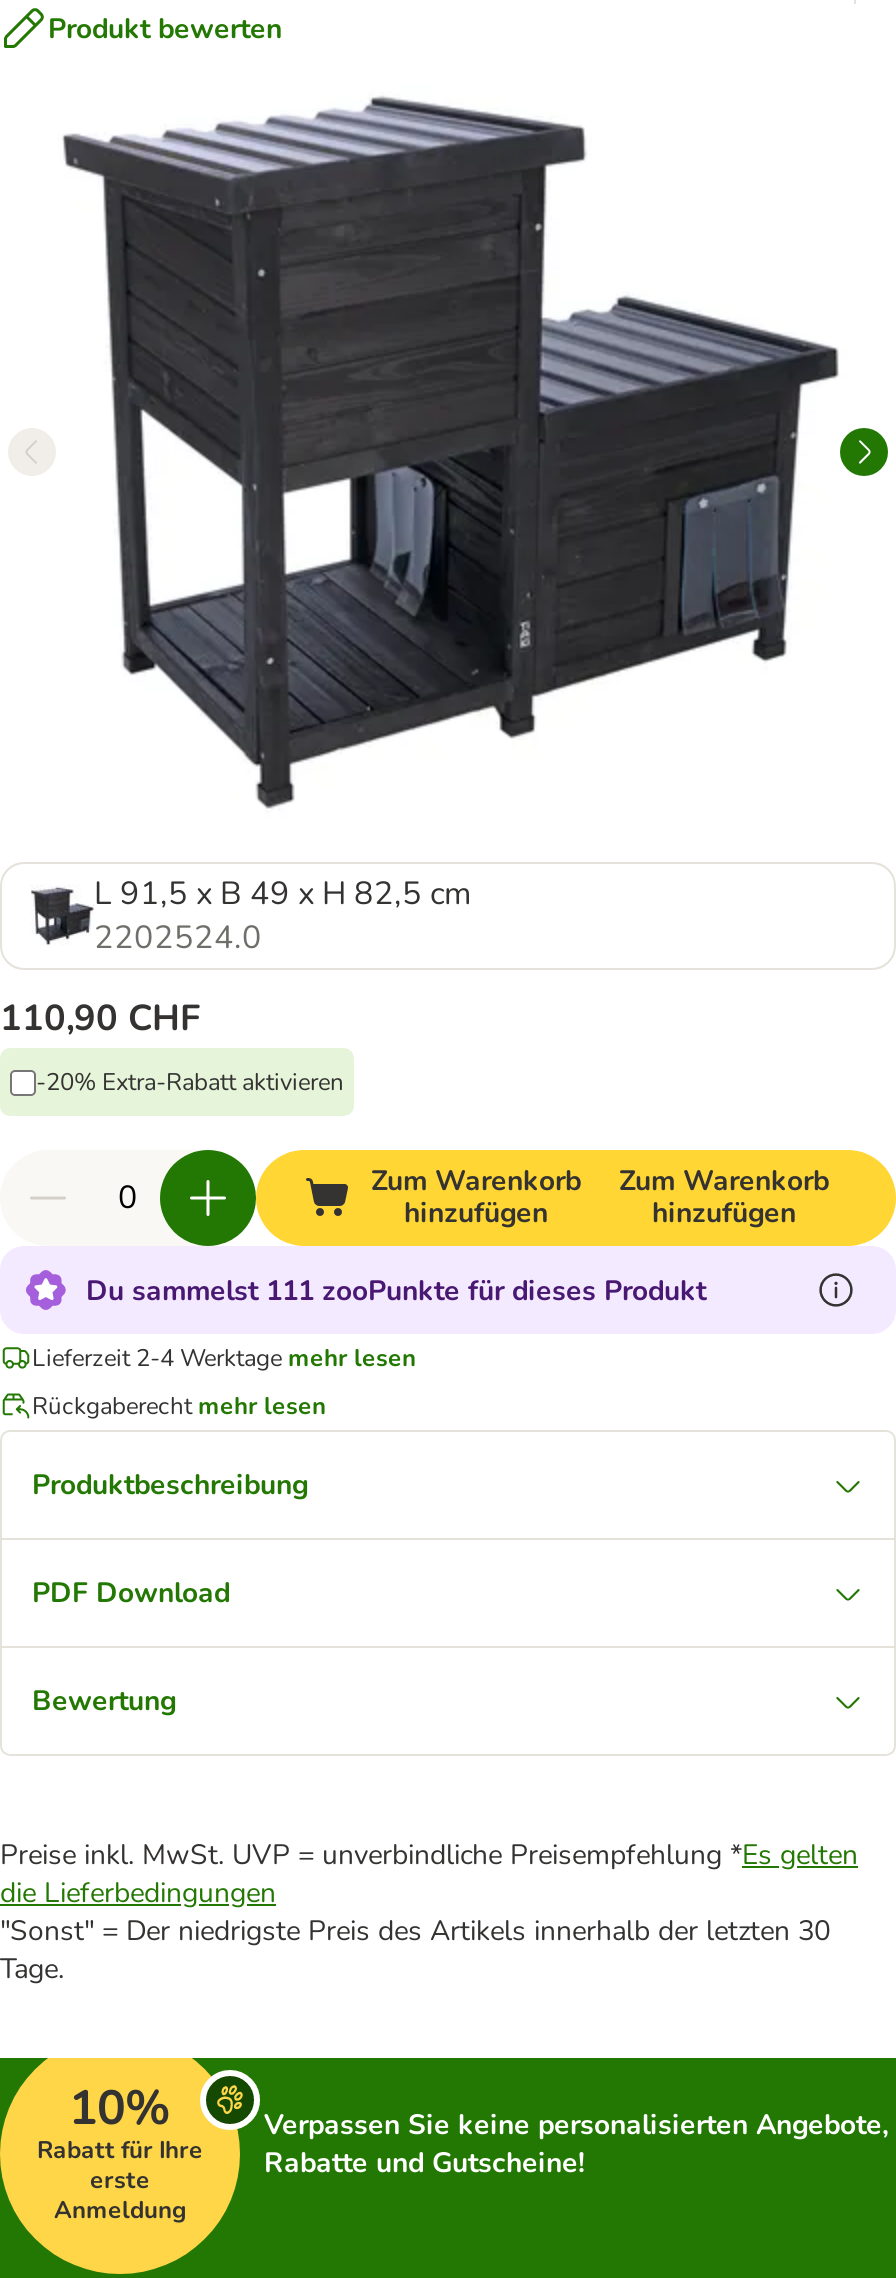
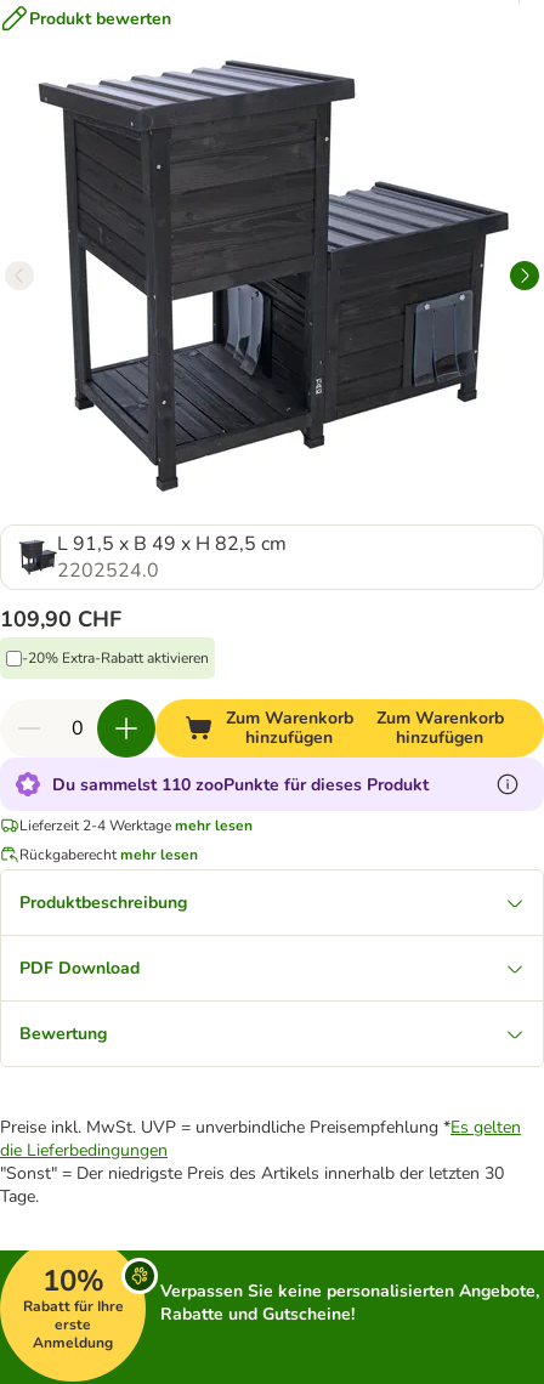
[0,994,200,1042] 110,90 CHF -> [0,605,121,634] 109,90 CHF
[86,1271,706,1309] Du sammelst 111 zooPunkte für dieses Produkt -> [52,773,429,796] Du sammelst 110 zooPunkte für dieses Produkt

